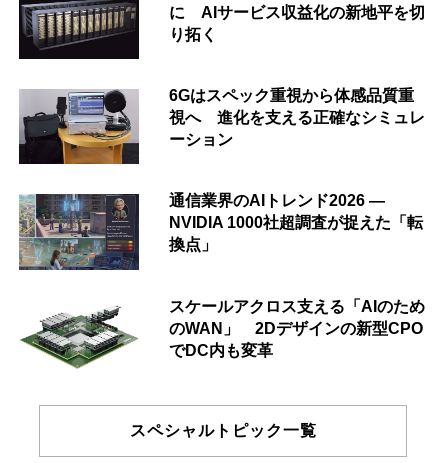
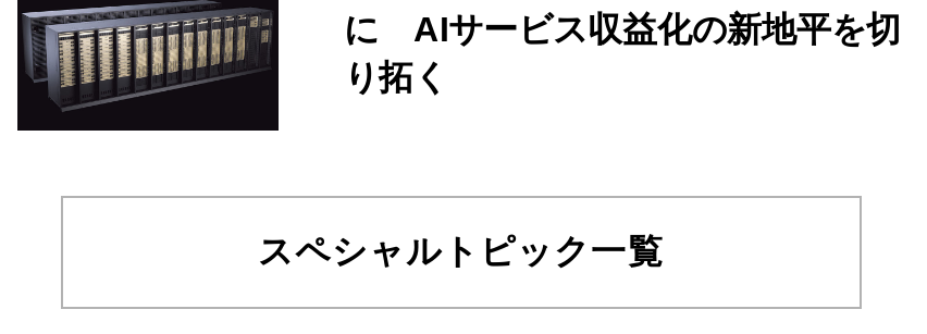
[18,87,425,165] [image] | 6Gはスペック重視から体感品質重 | 視へ 進化を支える正確なシミュレ | ーション -> none
[18,192,423,271] [image] | 通信業界のAIトレンド2026 ― | NVIDIA 1000社超調査が捉えた「転 | 換点」 -> none
[20,297,425,369] [image] | スケールアクロス支える「AIのため | のWAN」 2Dデザインの新型CPO | でDC内も変革 -> none

